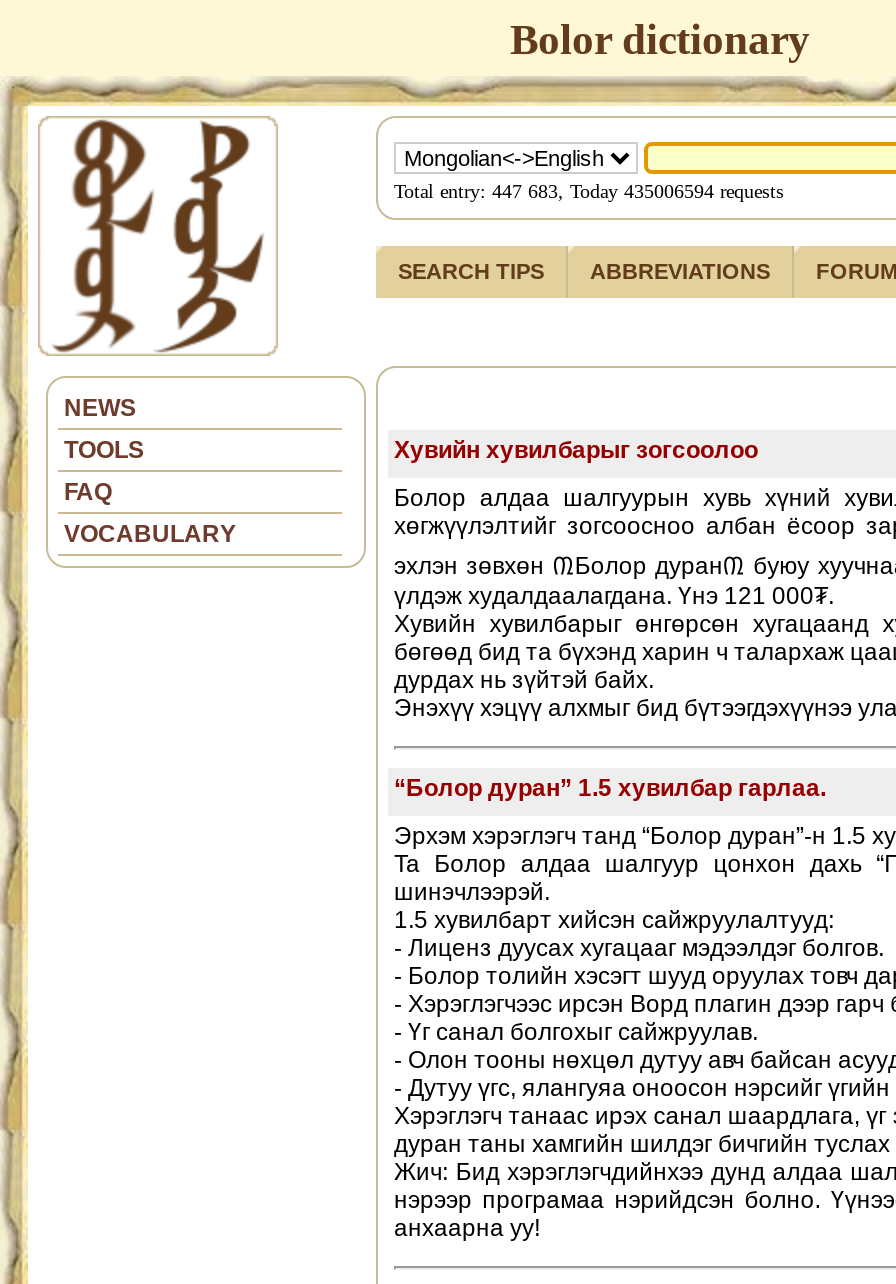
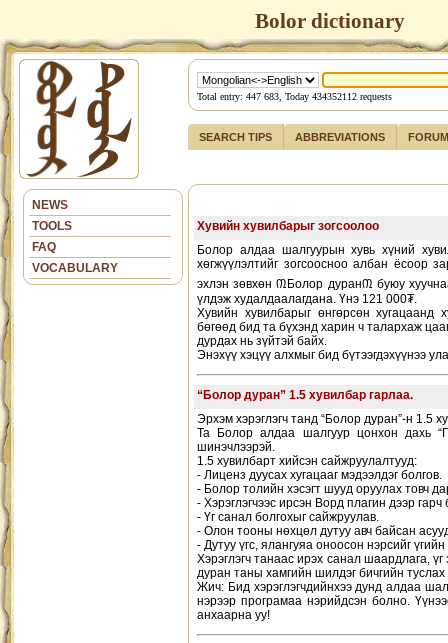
[394,180,784,202] Total entry: 447 683, Today 435006594 requests -> [197,91,392,102] Total entry: 447 683, Today 434352112 requests

